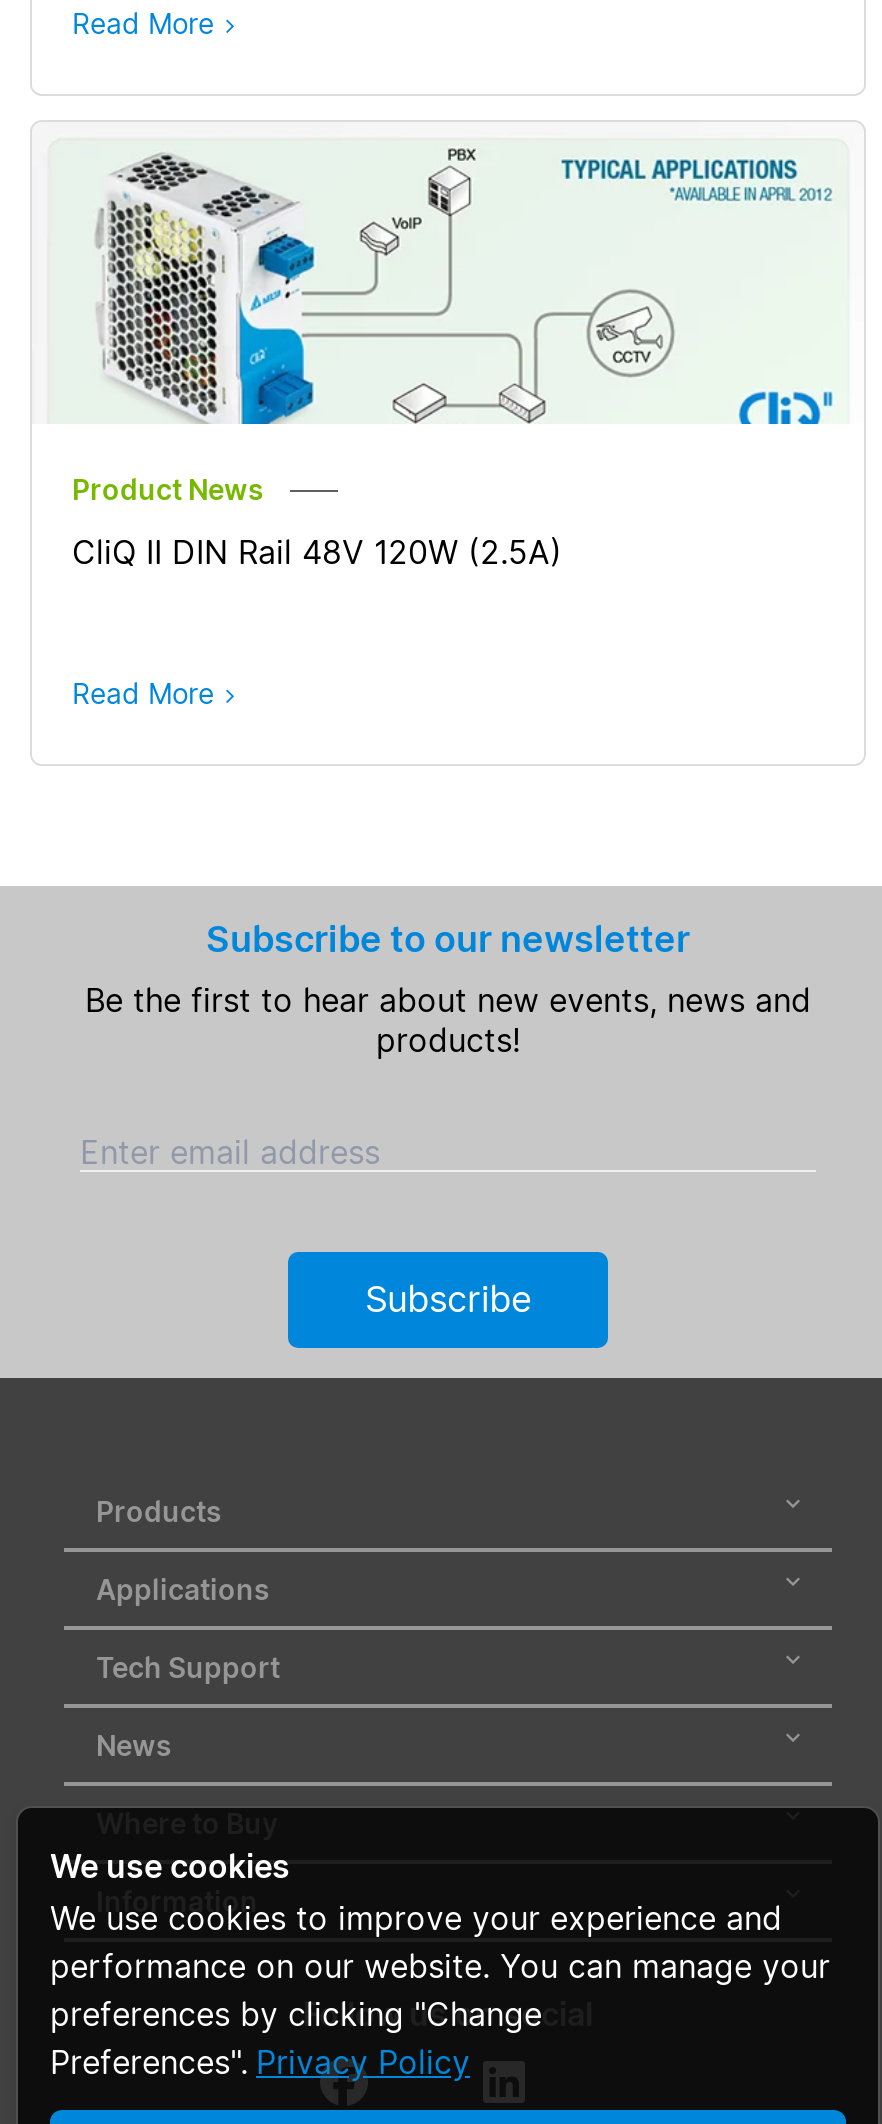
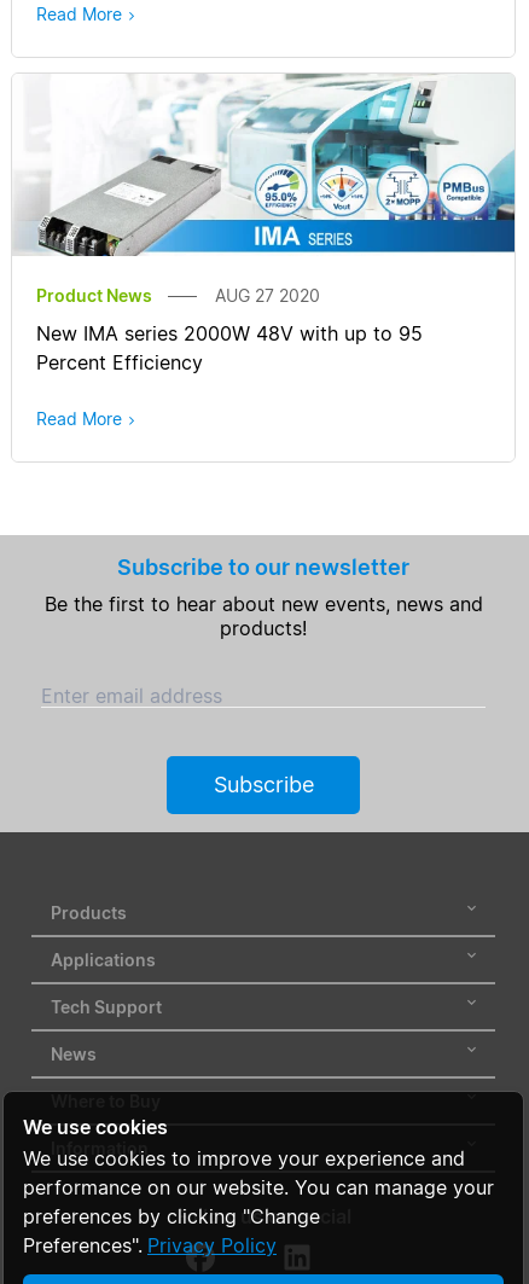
[36,122,864,426] [image] -> [14,72,516,257] [image]
[72,532,562,572] CliQ II DIN Rail 48V 120W (2.5A) -> [36,285,423,375] AUG 27 2020 | New IMA series 2000W 48V with up to 95 | Percent Efficiency

